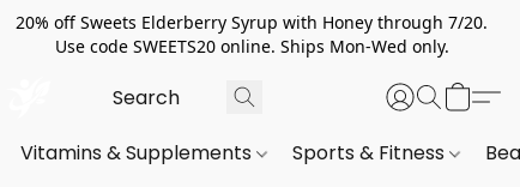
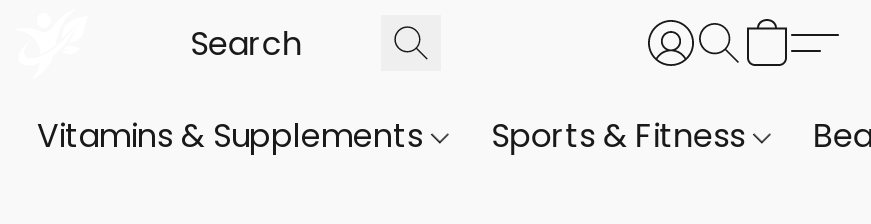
[16,11,488,58] 20% off Sweets Elderberry Syrup with Honey through 7/20. | Use code SWEETS20 online. Ships Mon-Wed only. -> none

